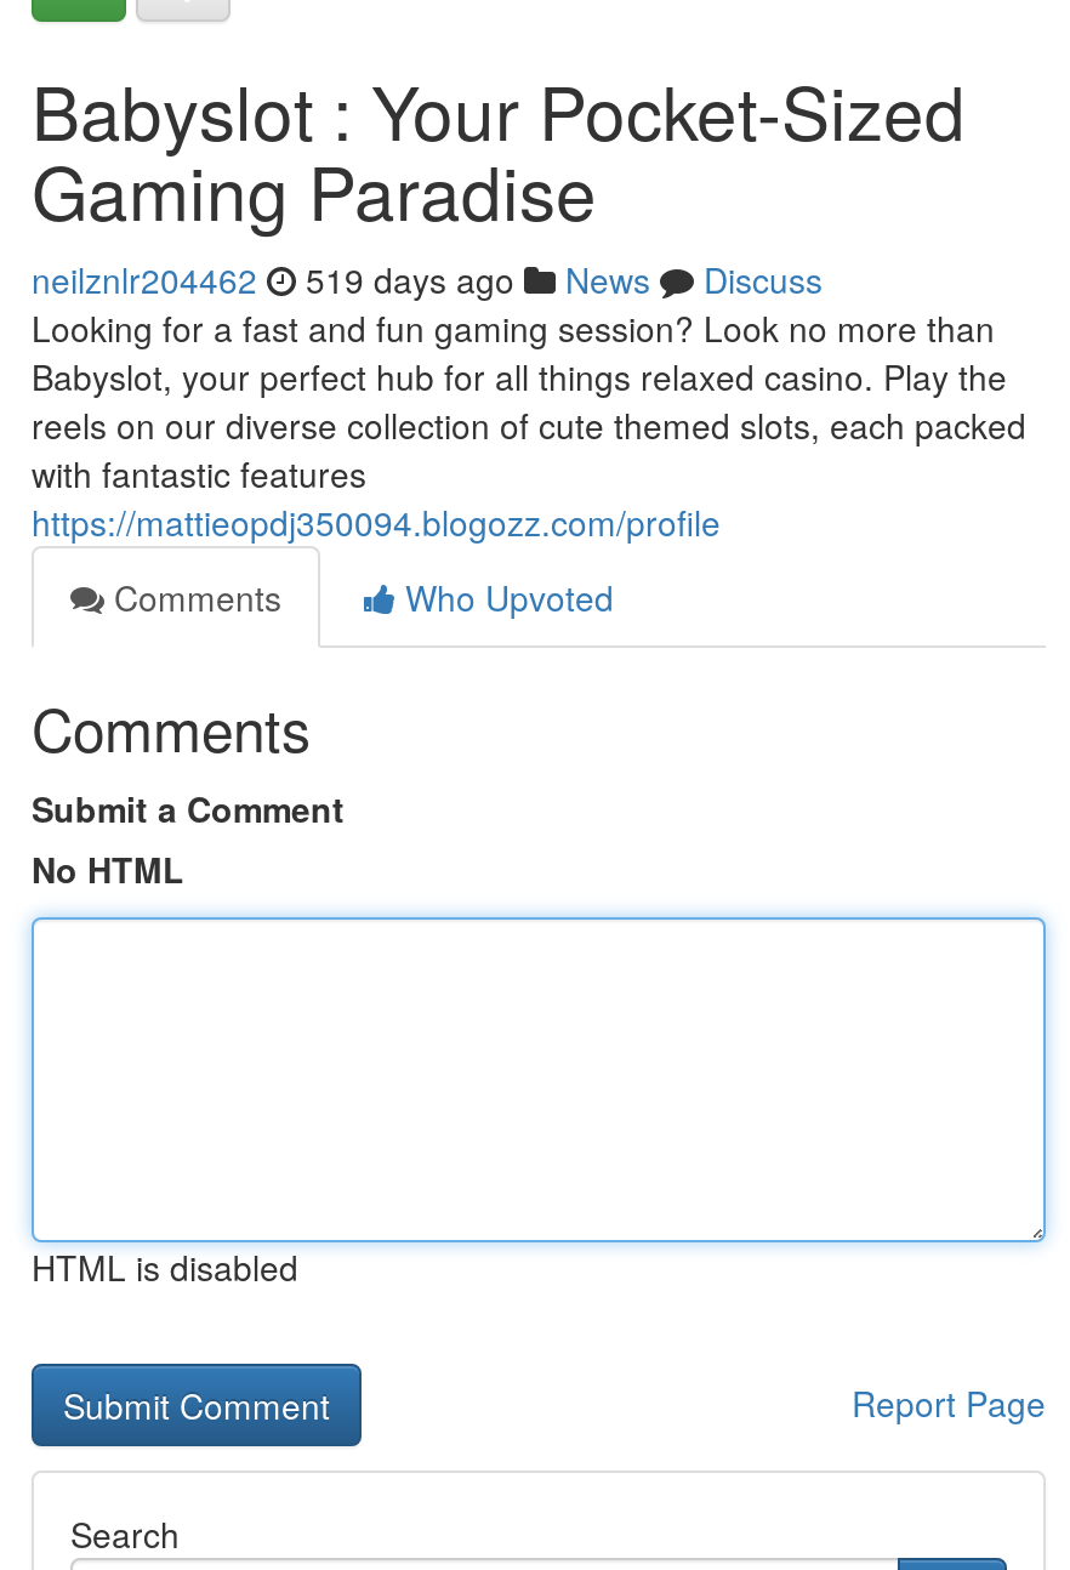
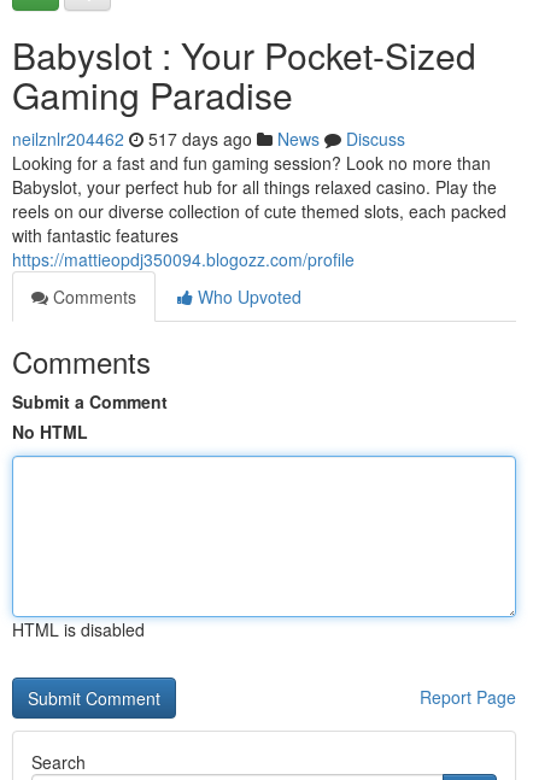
[32,255,823,303] neilznlr204462 519 days ago News Discuss -> [12,127,405,151] neilznlr204462 517 days ago News Discuss

